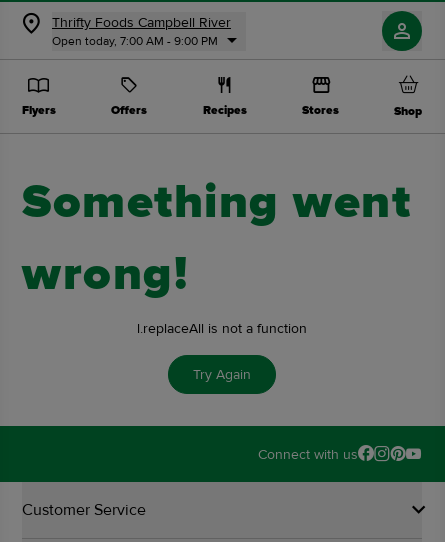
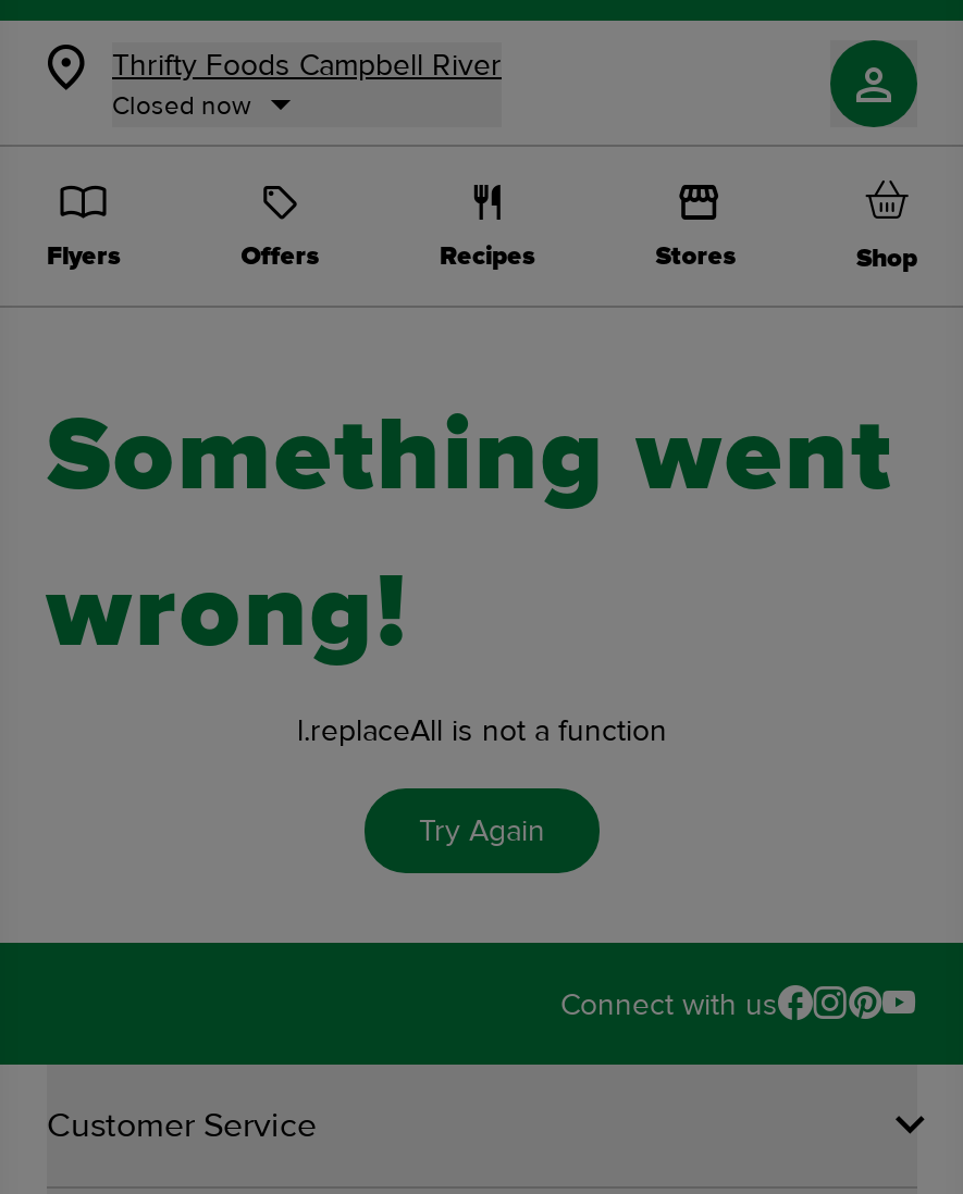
[52,34,218,49] Open today, 7:00 AM - 9:00 PM -> [112,90,251,123] Closed now

